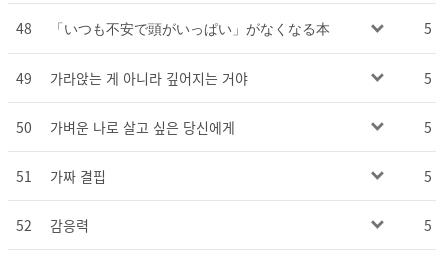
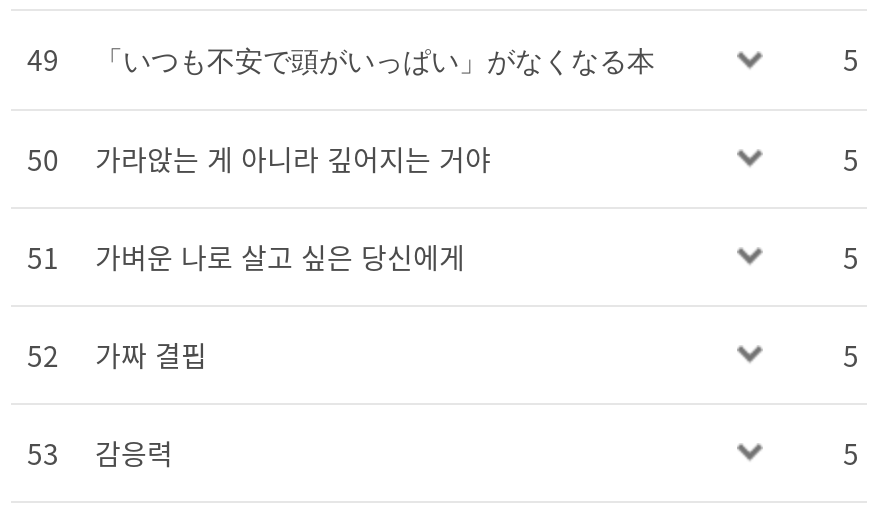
[16,18,330,38] 48 「いつも不安で頭がいっぱい」がなくなる本 -> [27,39,655,79] 49 「いつも不安で頭がいっぱい」がなくなる本
[16,68,248,88] 49 가라앉는 게 아니라 깊어지는 거야 -> [27,139,491,179] 50 가라앉는 게 아니라 깊어지는 거야
[16,117,235,137] 50 가벼운 나로 살고 싶은 당신에게 -> [27,237,465,277] 51 가벼운 나로 살고 싶은 당신에게
[16,166,106,186] 51 가짜 결핍 -> [27,335,207,375] 52 가짜 결핍
[16,215,89,235] 52 감응력 -> [27,433,173,473] 53 감응력

